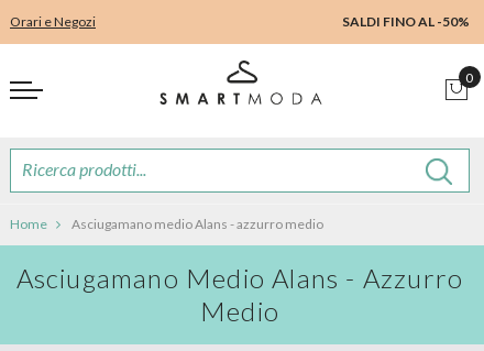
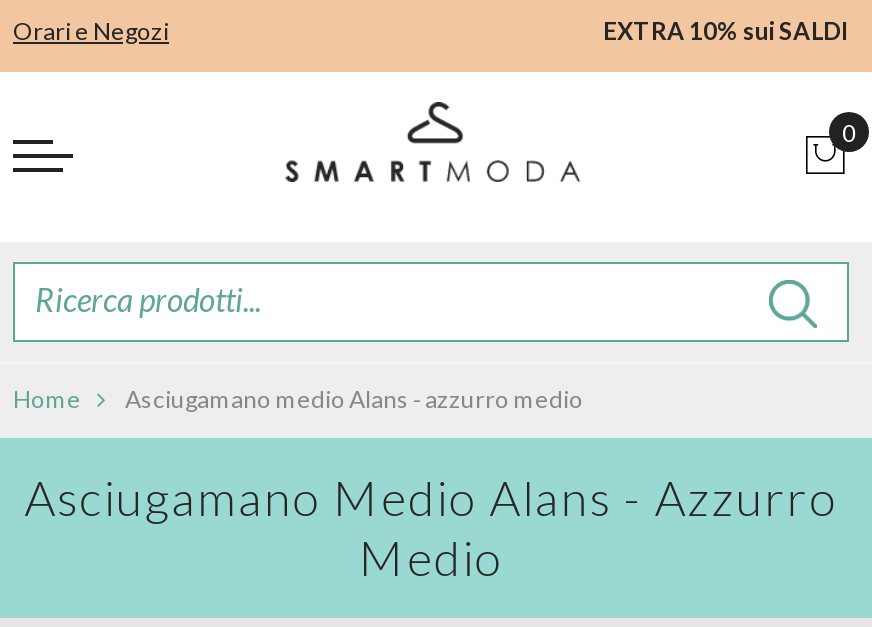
[342,13,470,30] SALDI FINO AL -50% -> [603,16,849,46] EXTRA 10% sui SALDI

